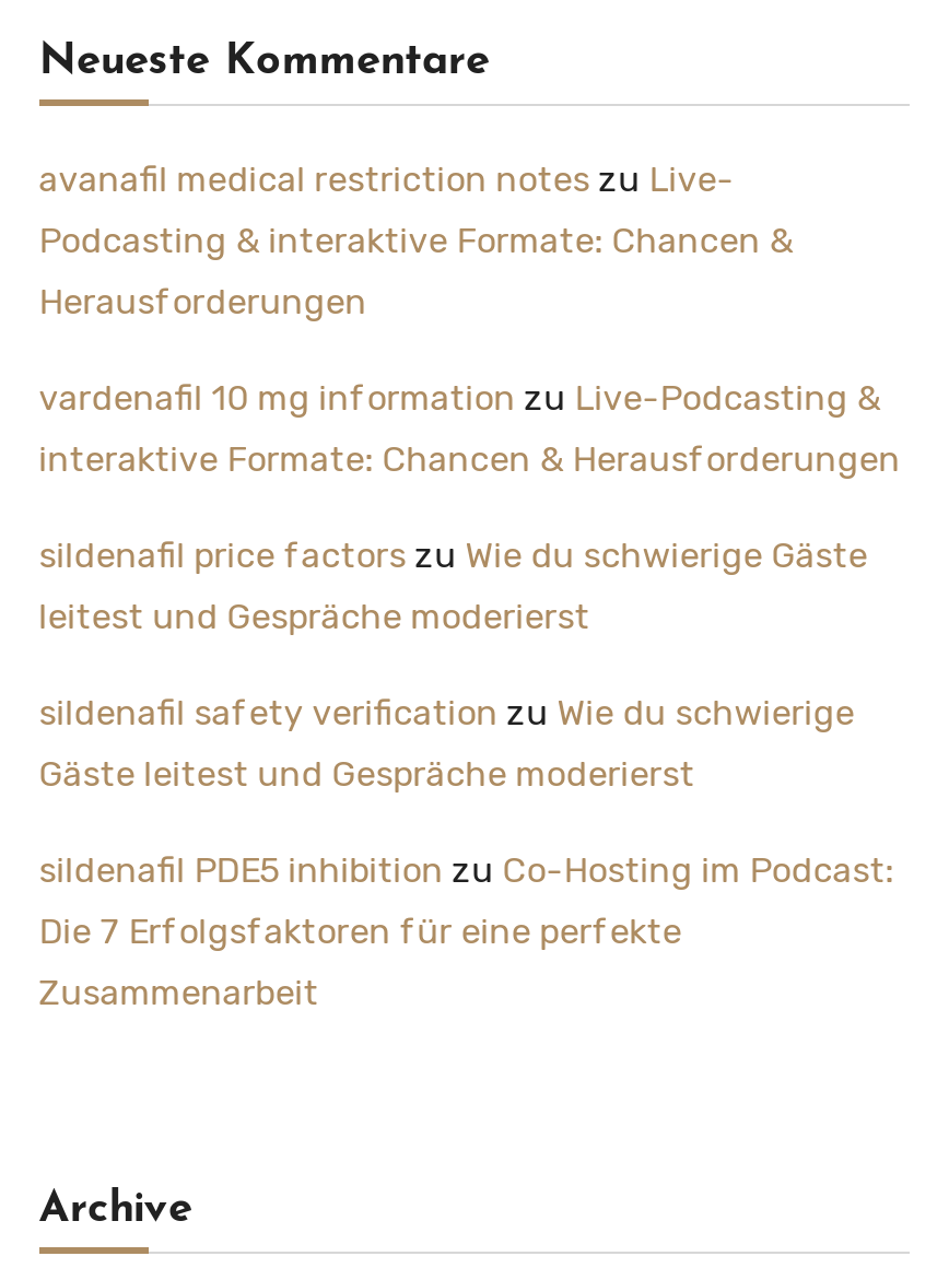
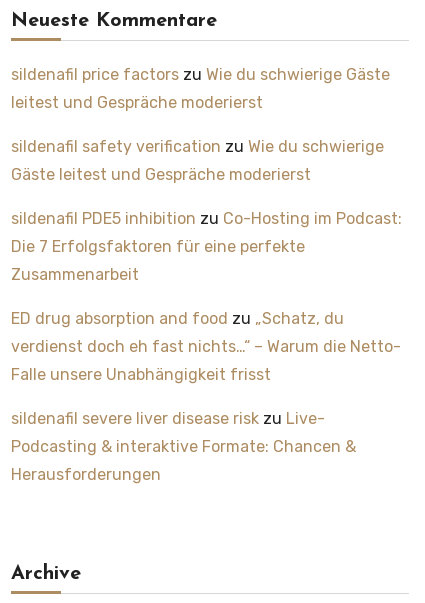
[39,160,900,481] avanafil medical restriction notes zu Live- | vardenafil 10 mg information zu Live-Podcasting & | interaktive Formate: Chancen & Herausforderungen -> none
moved [39,221,793,324] -> [11,437,356,484]: Podcasting & interaktive Formate: Chancen & | Herausforderungen
moved [39,536,894,1014] -> [11,65,402,284]: sildenafil price factors zu Wie du schwierige Gäste | leitest und Gespräche moderierst | sildenafil safety verification zu Wie du schwierige | Gäste leitest und Gespräche moderierst | sildenafil PDE5 inhibition zu Co-Hosting im Podcast: | Die 7 Erfolgsfaktoren für eine perfekte | Zusammenarbeit
none -> [11,309,401,428] ED drug absorption and food zu „Schatz, du | verdienst doch eh fast nichts…“ – Warum die Netto- | Falle unsere Unabhängigkeit frisst | sildenafil severe liver disease risk zu Live-

